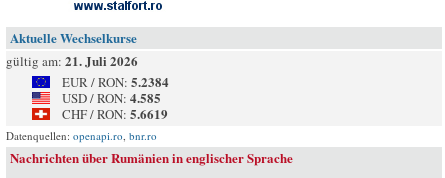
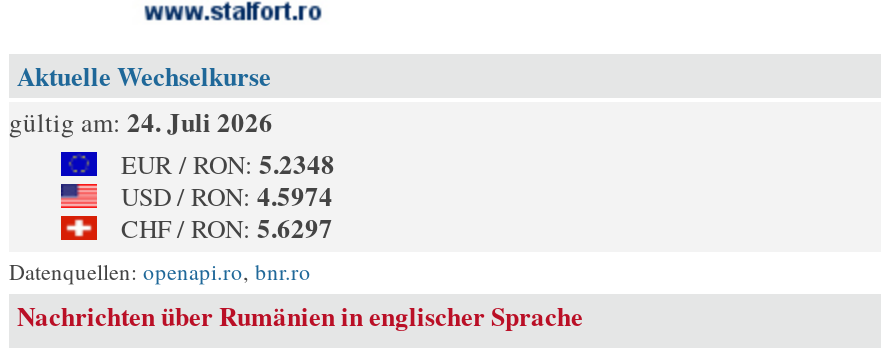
[6,51,138,70] gültig am: 21. Juli 2026 -> [9,102,273,140] gültig am: 24. Juli 2026
[62,72,169,91] EUR / RON: 5.2384 -> [121,144,335,182] EUR / RON: 5.2348
[62,88,161,107] USD / RON: 4.585 -> [121,176,333,214] USD / RON: 4.5974
[62,104,168,123] CHF / RON: 5.6619 -> [121,208,333,246] CHF / RON: 5.6297

